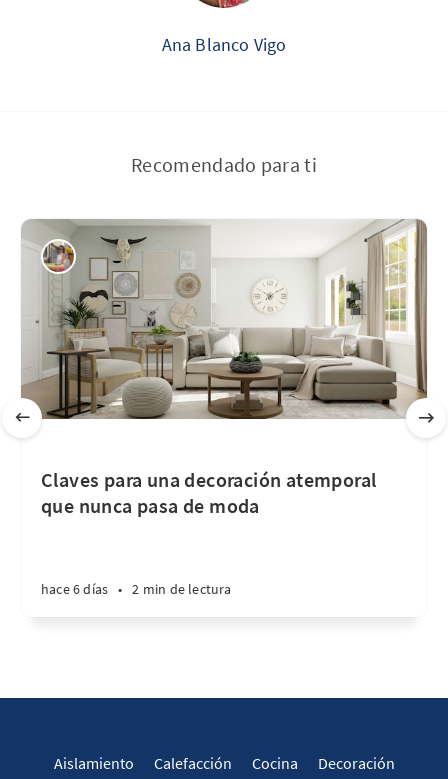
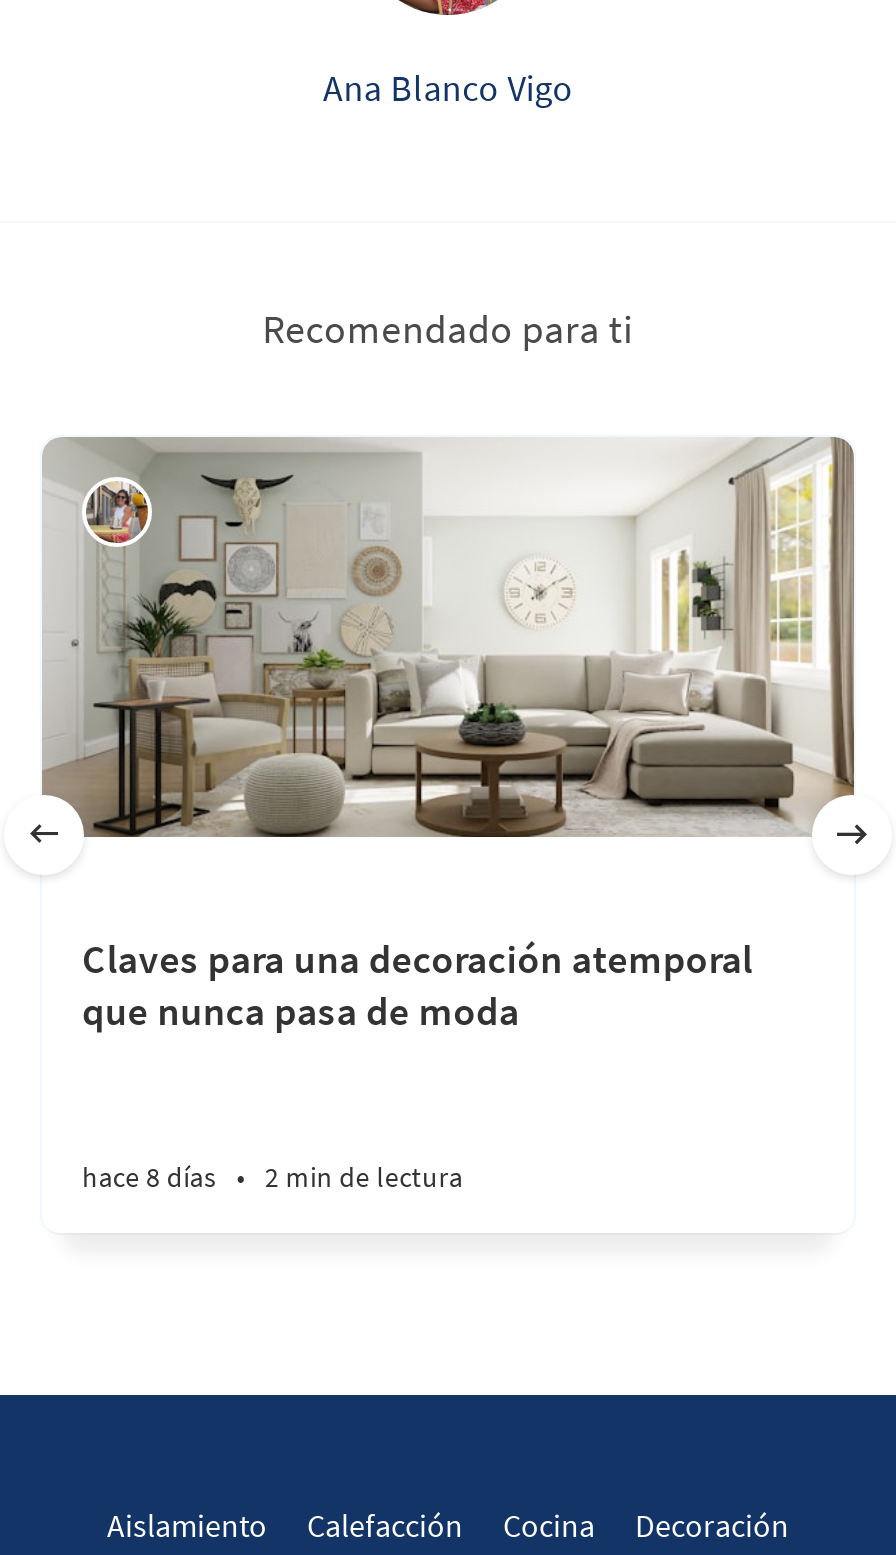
[41,580,232,598] hace 6 días • 2 min de lectura -> [82,1159,463,1195] hace 8 días • 2 min de lectura

